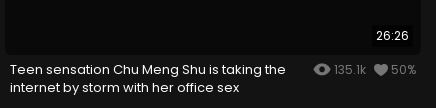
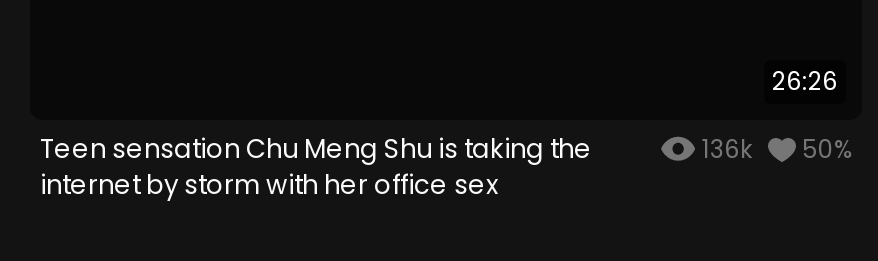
[331,60,416,77] 135.1k 50% -> [696,131,852,165] 136k 50%

